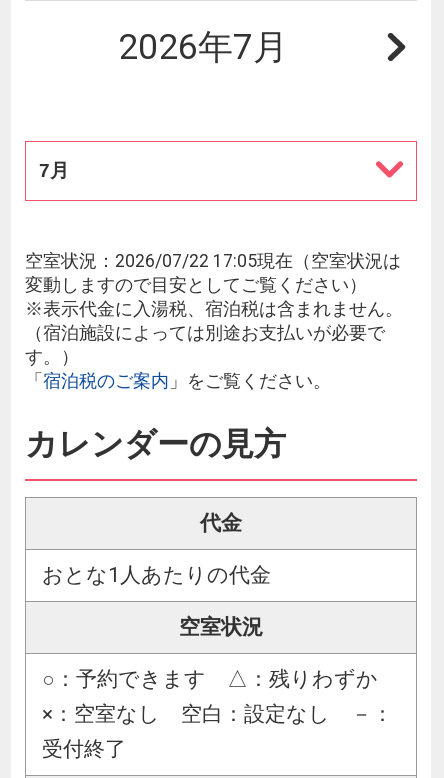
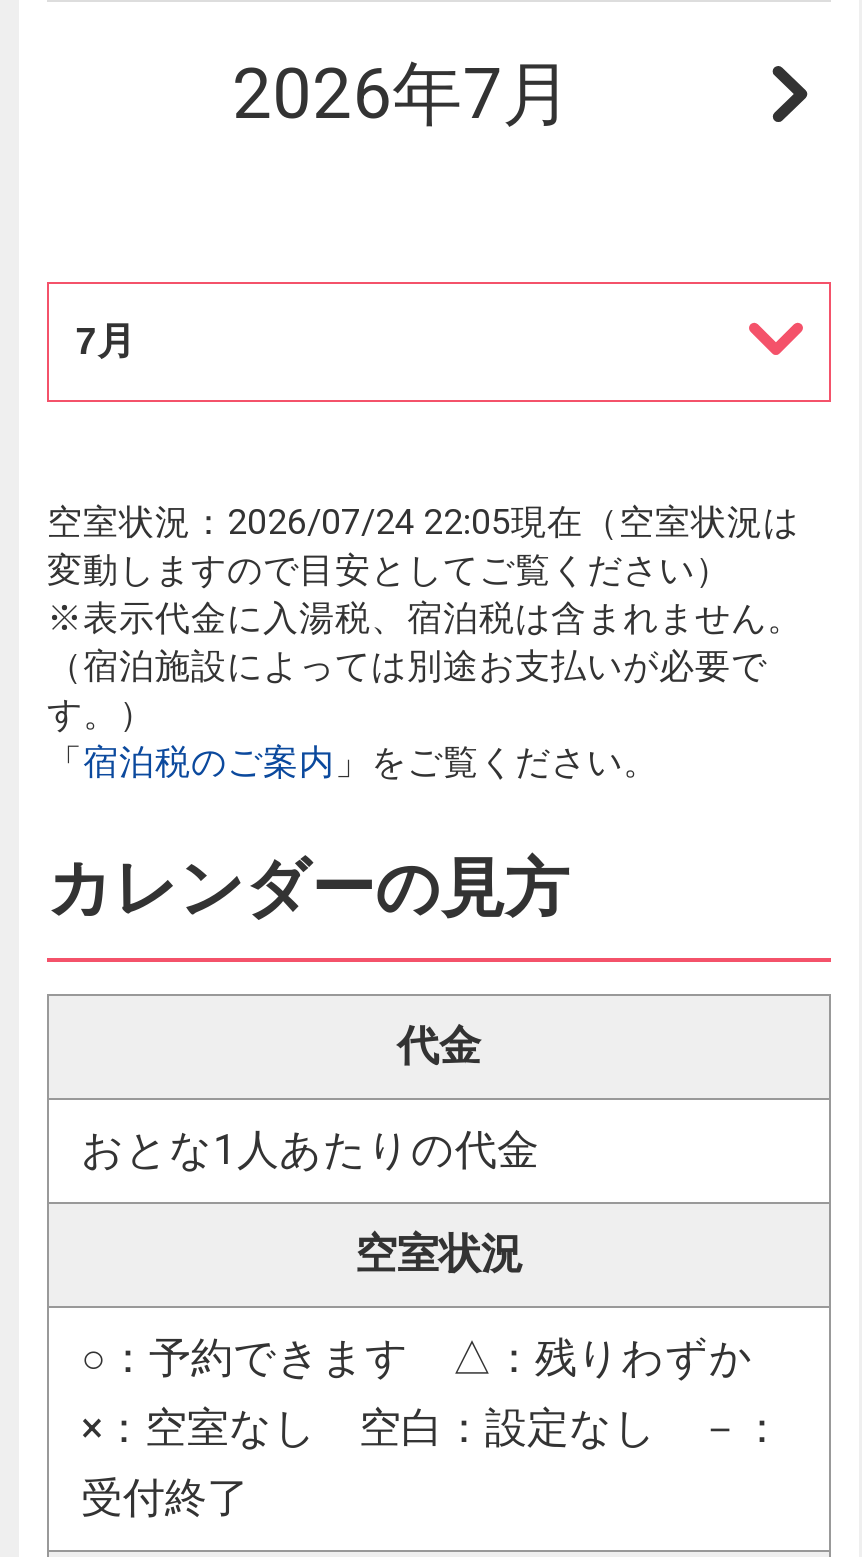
[25,251,401,271] 空室状況：2026/07/22 17:05現在（空室状況は -> [47,502,799,542] 空室状況：2026/07/24 22:05現在（空室状況は

